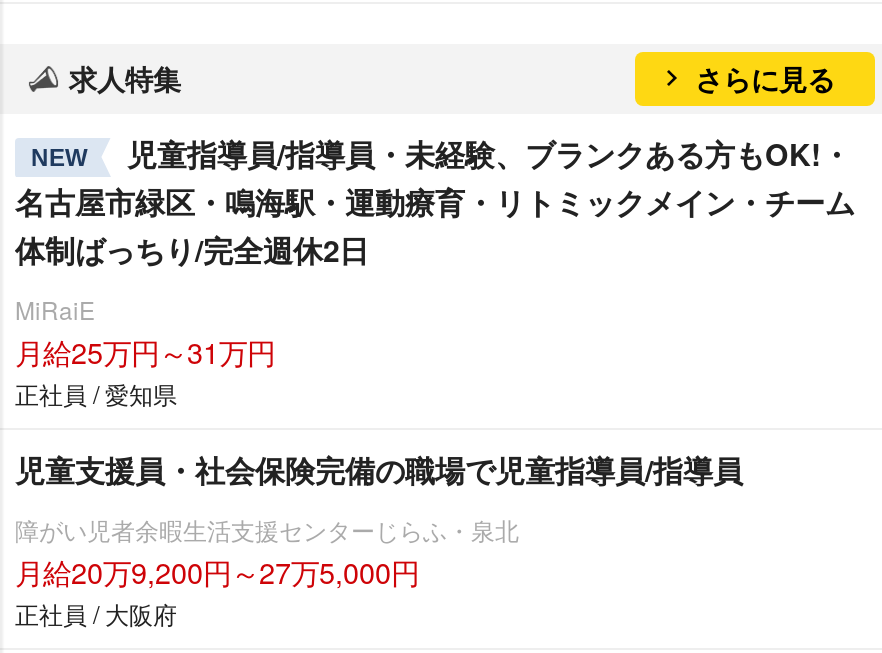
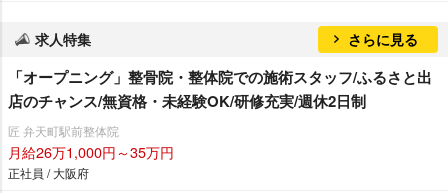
[15,131,855,591] NEW | 児童指導員/指導員・未経験、ブランクある方もOK!・ | 名古屋市緑区・鳴海駅・運動療育・リトミックメイン・チーム | 体制ばっちり/完全週休2日 | MiRaiE | 月給25万円～31万円 | 正社員 / 愛知県 | 児童支援員・社会保険完備の職場で児童指導員/指導員 | 障がい児者余暇生活支援センターじらふ・泉北 | 月給20万9,200円～27万5,000円 -> [8,66,432,162] 「オープニング」整骨院・整体院での施術スタッフ/ふるさと出 | 店のチャンス/無資格・未経験OK/研修充実/週休2日制 | 匠 弁天町駅前整体院 | 月給26万1,000円～35万円

